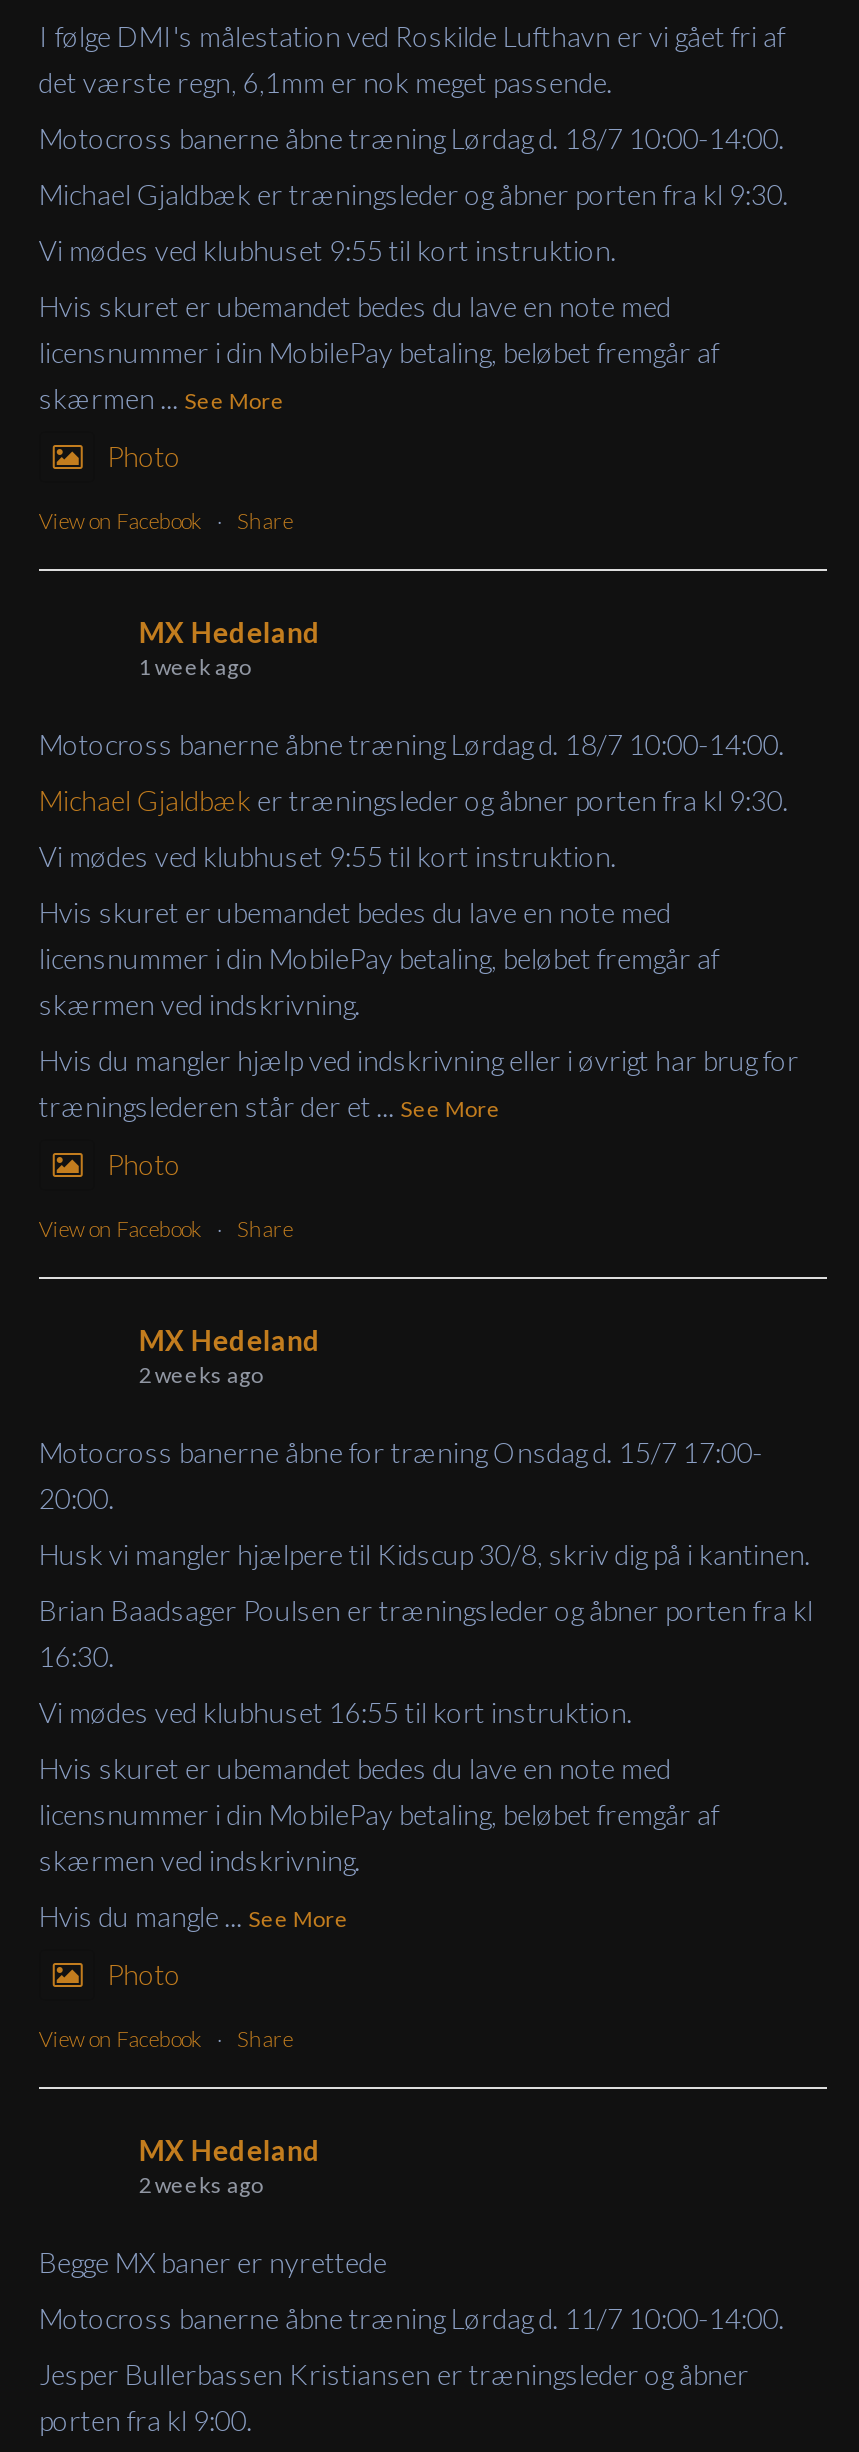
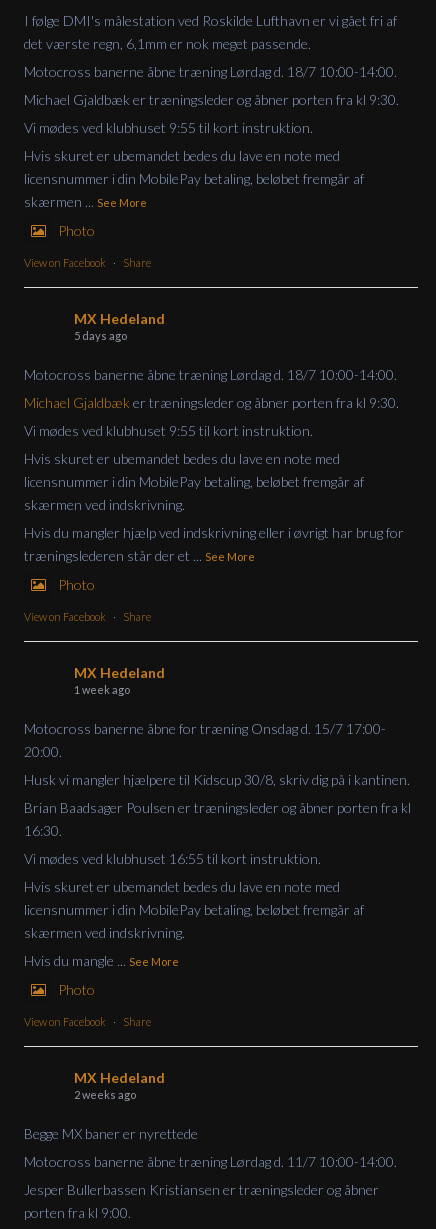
[139,653,251,679] 1 week ago -> [74,329,127,342] 5 days ago
[139,1361,263,1387] 2 weeks ago -> [74,683,130,696] 1 week ago

